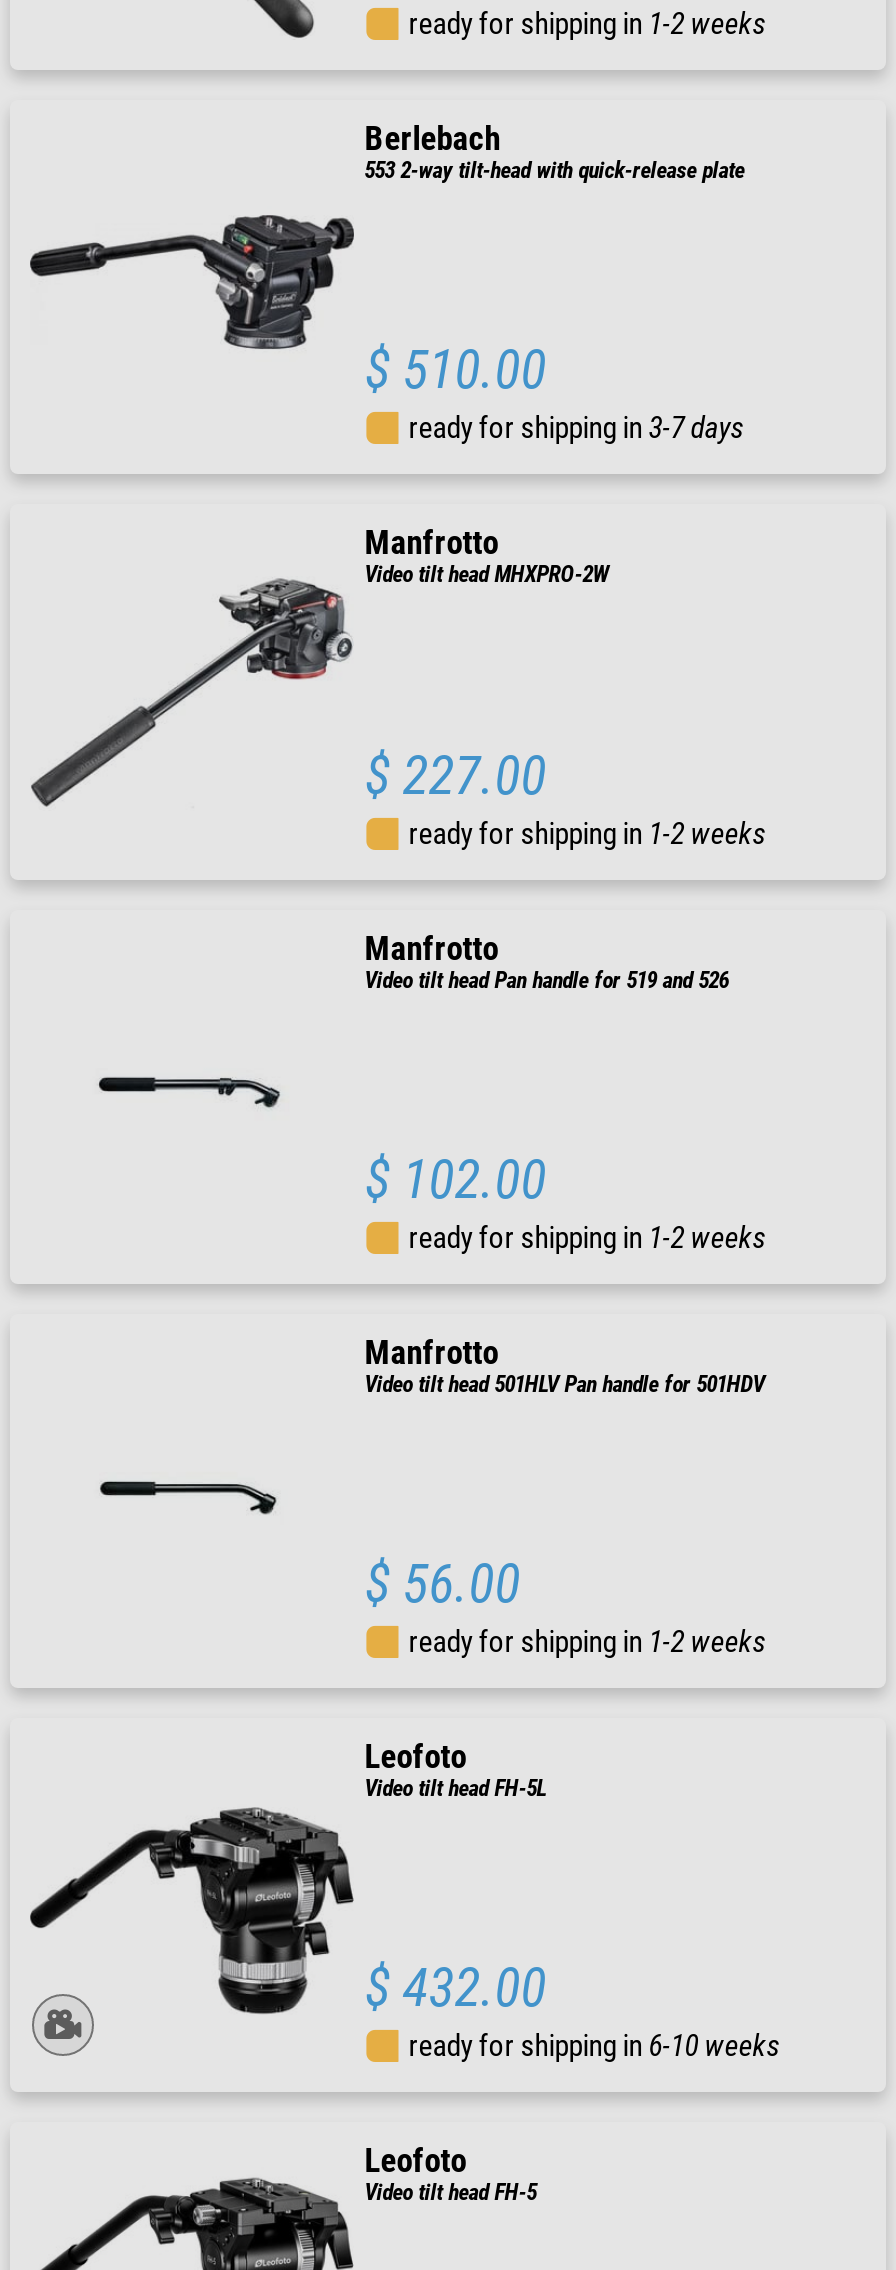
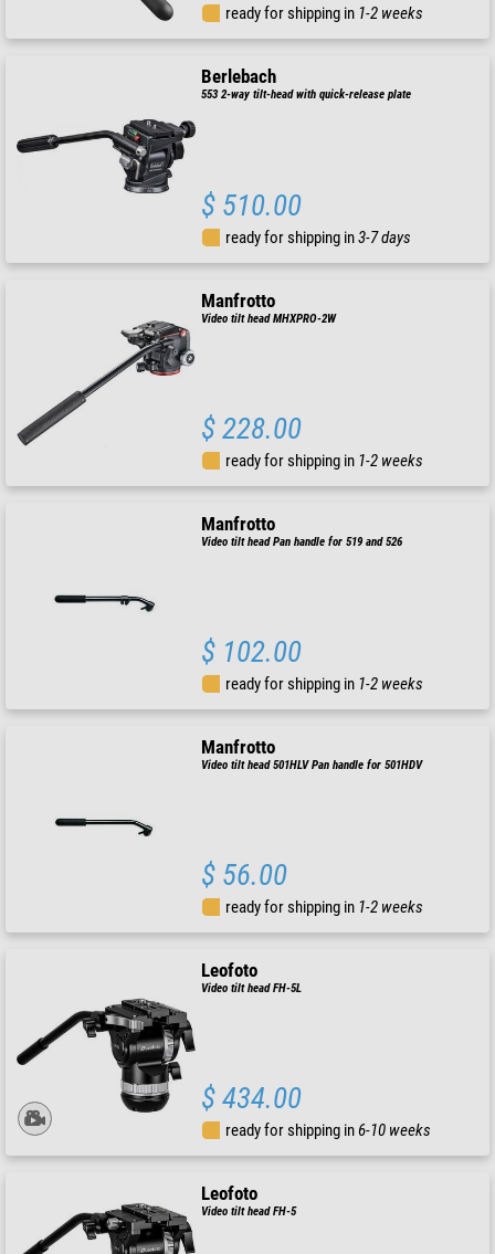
[364,743,546,807] $ 227.00 -> [201,411,302,446] $ 228.00
[364,1957,546,2021] $ 432.00 -> [201,1081,302,1116] $ 434.00

